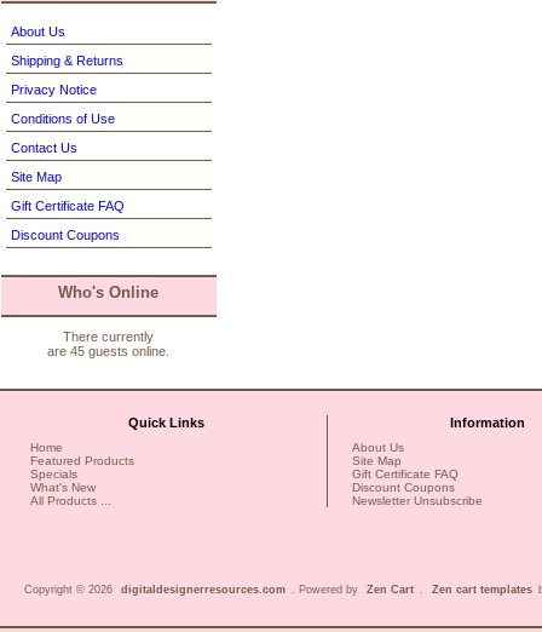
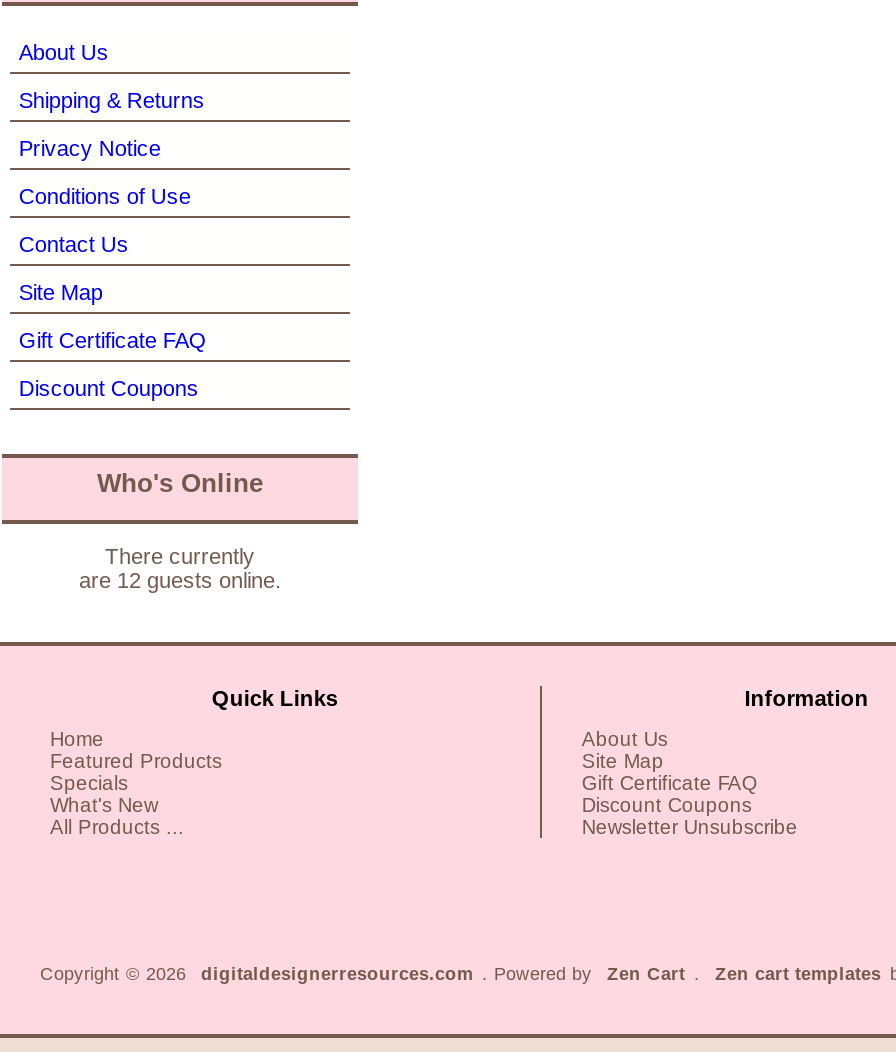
[48,344,170,358] are 45 guests online. -> [79,568,281,592] are 12 guests online.

